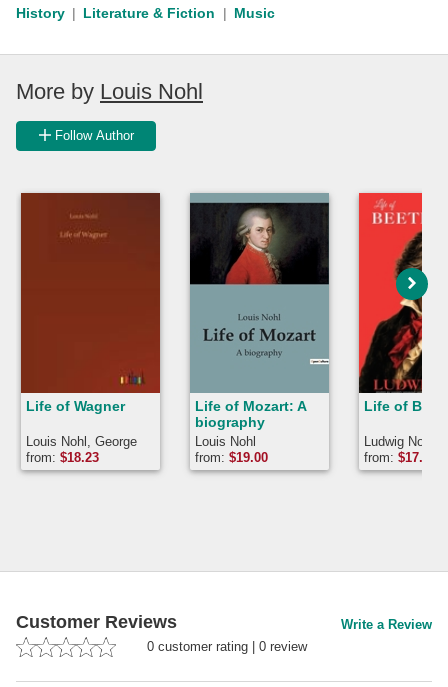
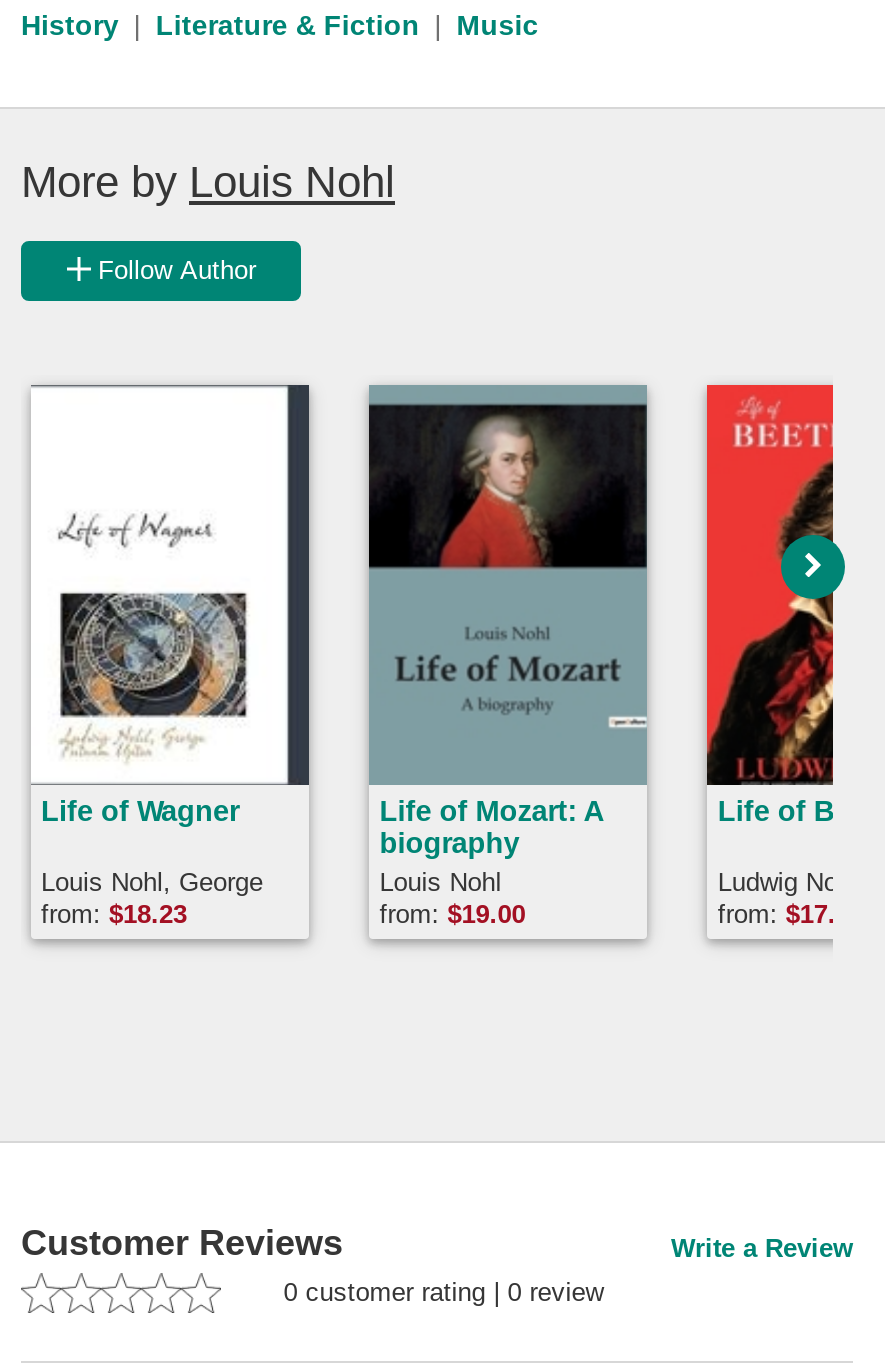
[20,192,160,394] [image] -> [31,385,309,785] [image]

